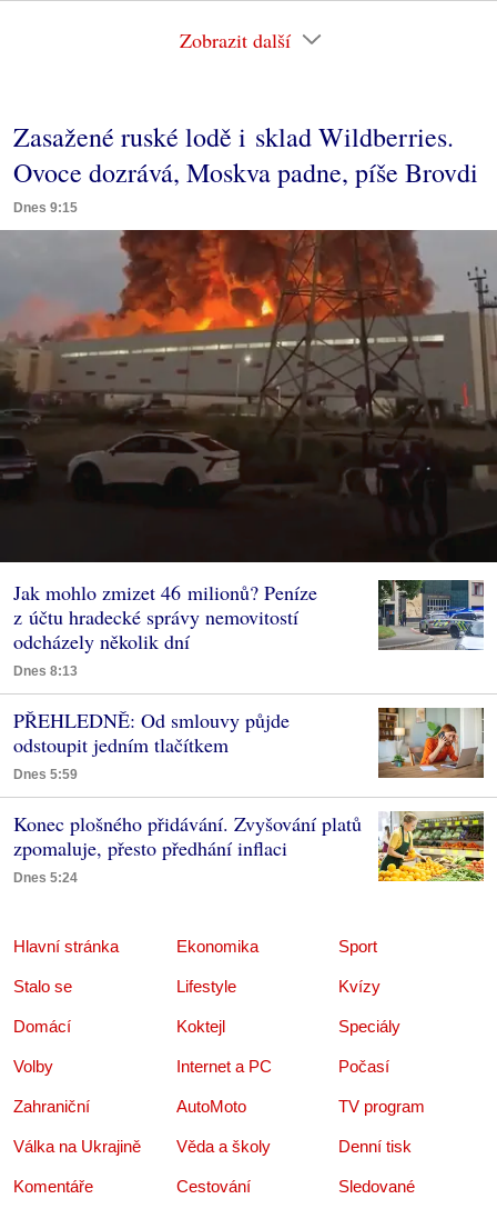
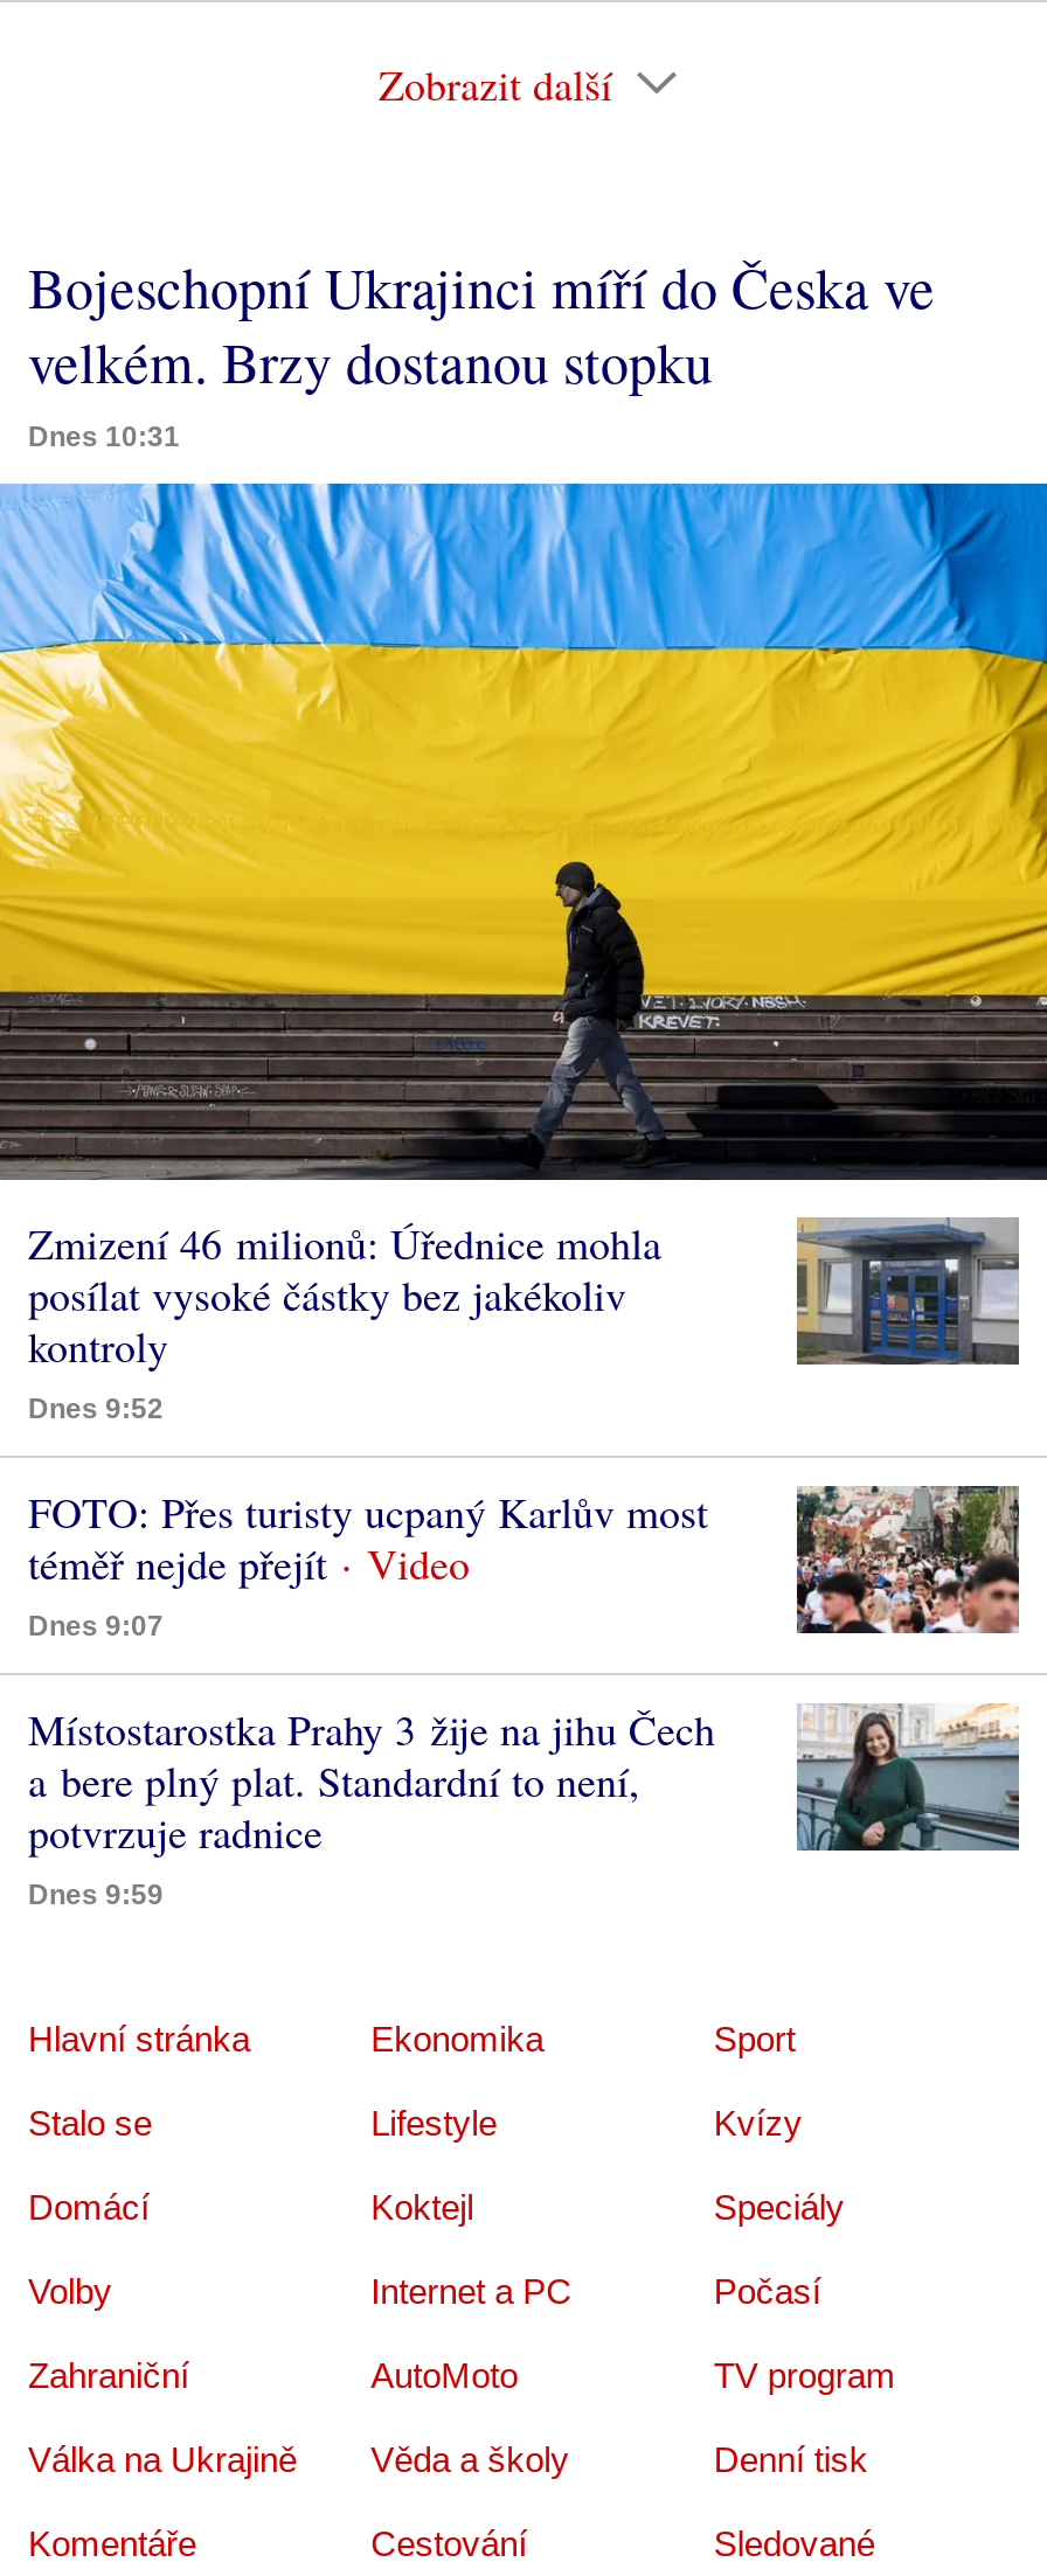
[13,119,478,215] Zasažené ruské lodě i sklad Wildberries. | Ovoce dozrává, Moskva padne, píše Brovdi | Dnes 9:15 -> [28,250,935,453] Bojeschopní Ukrajinci míří do Česka ve | velkém. Brzy dostanou stopku | Dnes 10:31
[3,229,494,679] [image] | Jak mohlo zmizet 46 milionů? Peníze | z účtu hradecké správy nemovitostí | odcházely několik dní | Dnes 8:13 -> [7,481,1040,1426] [image] | Zmizení 46 milionů: Úřednice mohla | posílat vysoké částky bez jakékoliv | kontroly | Dnes 9:52
[378,579,484,650] [image] -> [797,1217,1019,1367] [image]
[13,706,290,782] PŘEHLEDNĚ: Od smlouvy půjde | odstoupit jedním tlačítkem | Dnes 5:59 -> [28,1484,708,1643] FOTO: Přes turisty ucpaný Karlův most | téměř nejde přejít | Dnes 9:07
[378,707,484,779] [image] -> [797,1484,1019,1636] [image]
[13,810,485,885] [image] | Konec plošného přidávání. Zvyšování platů | zpomaluje, přesto předhání inflaci | Dnes 5:24 -> [28,1702,1021,1912] [image] | Místostarostka Prahy 3 žije na jihu Čech | a bere plný plat. Standardní to není, | potvrzuje radnice | Dnes 9:59

